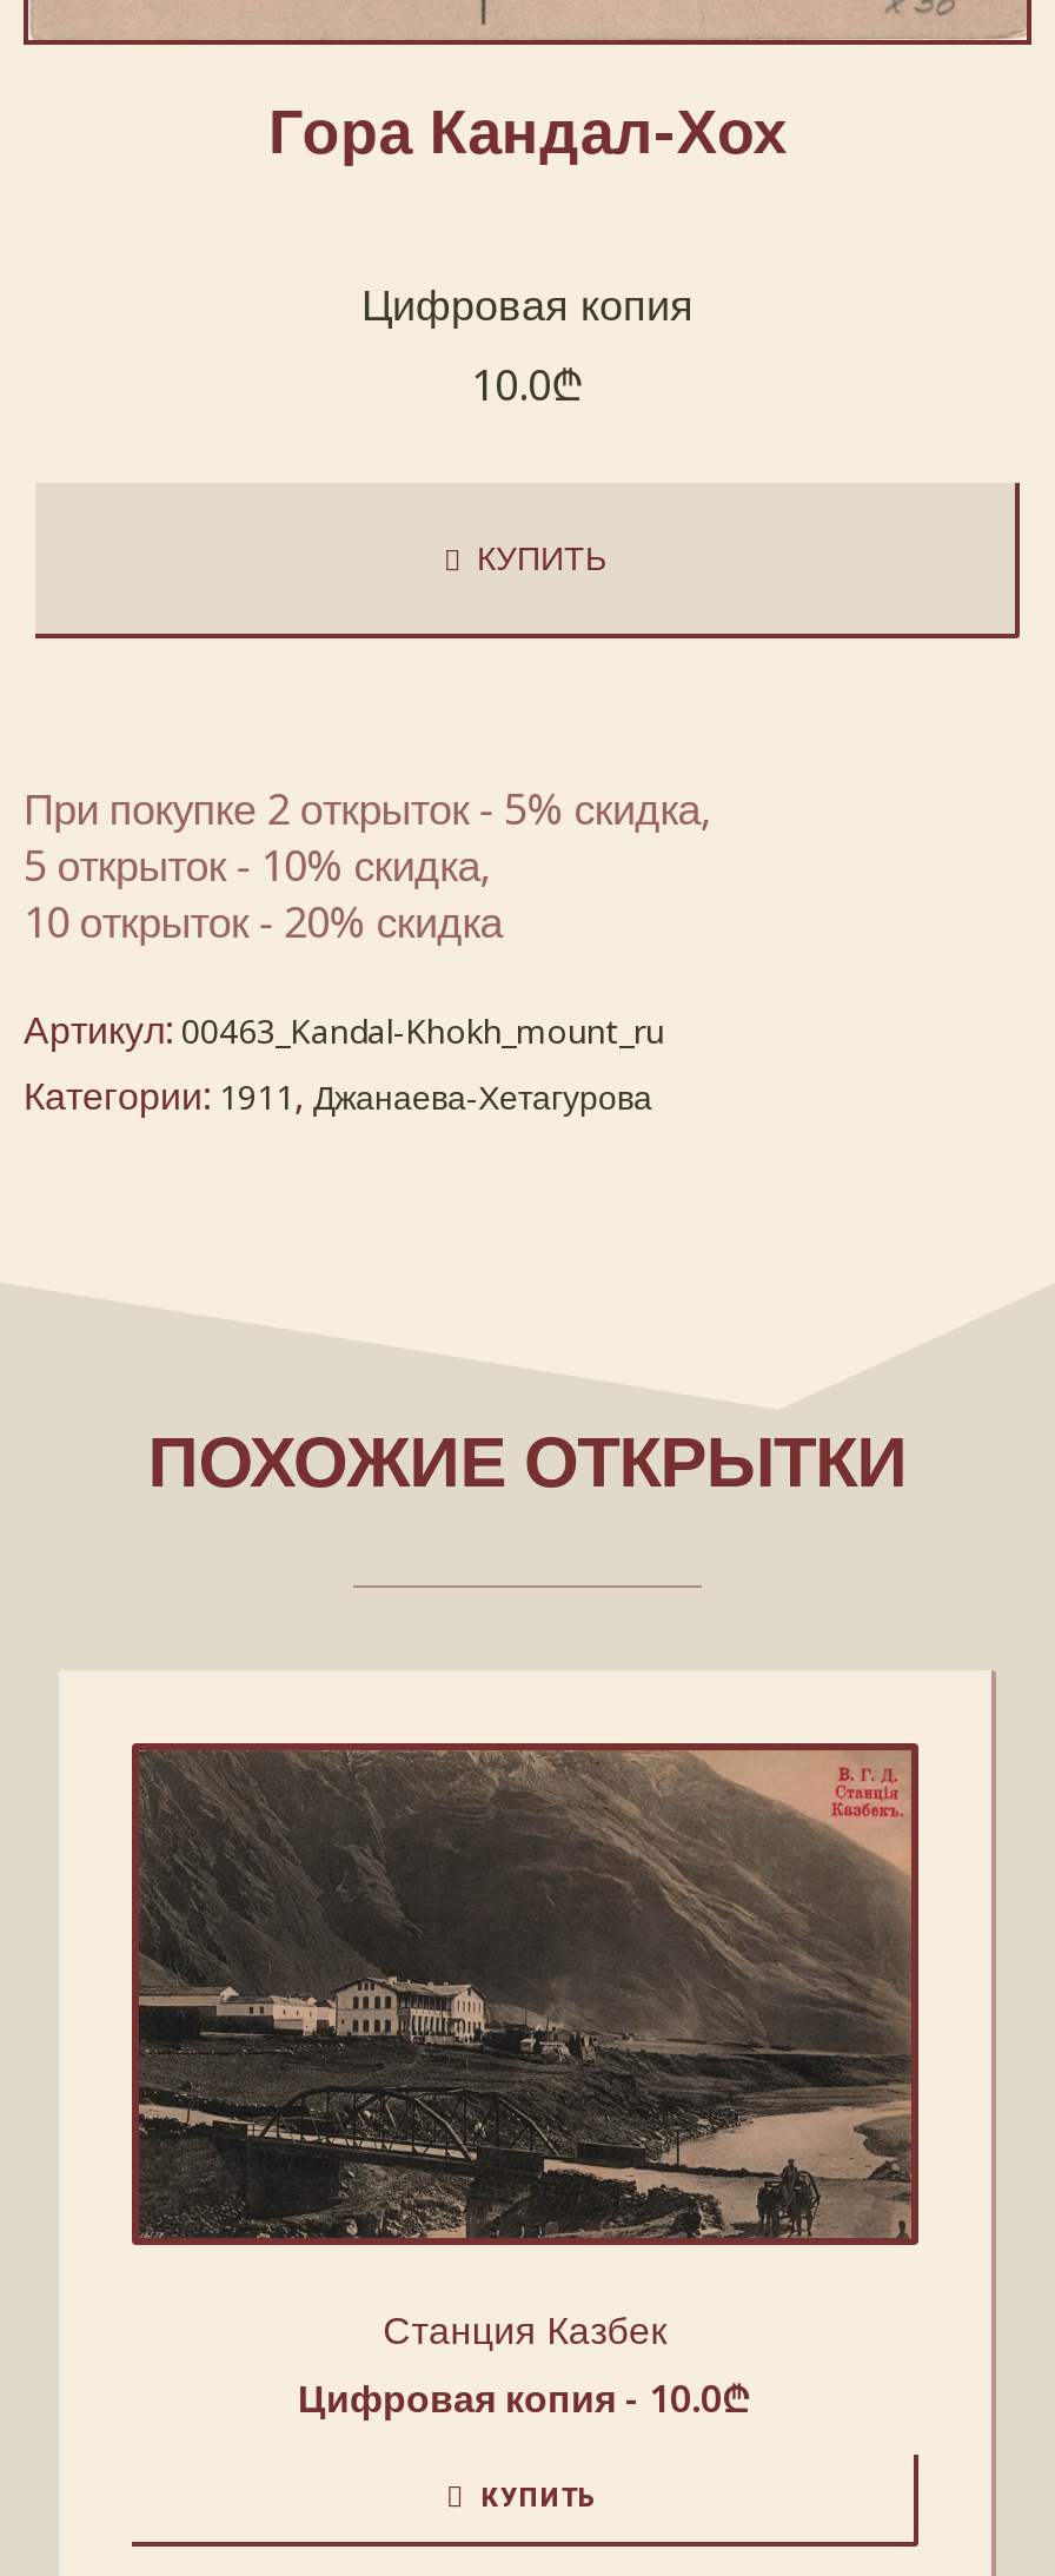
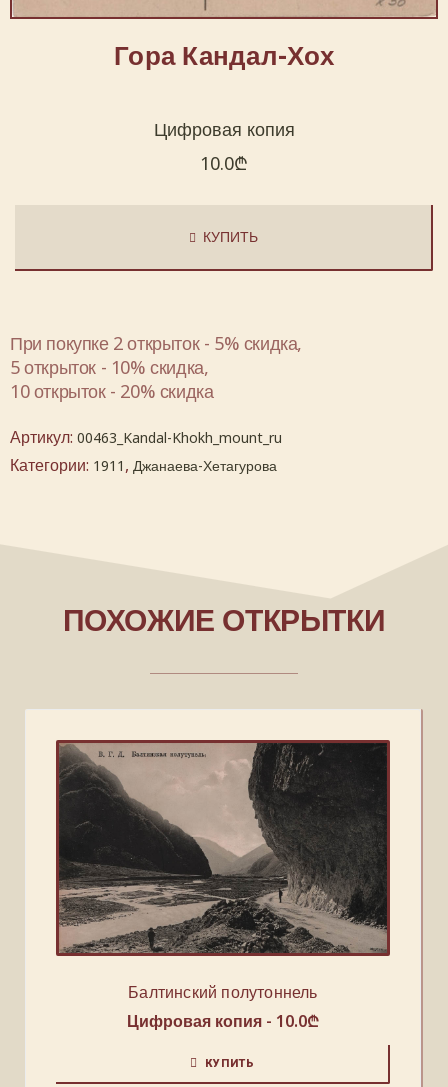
[137,1750,911,2356] [image] | Станция Казбек -> [59,742,388,1003] [image] | Балтинский полутоннель

